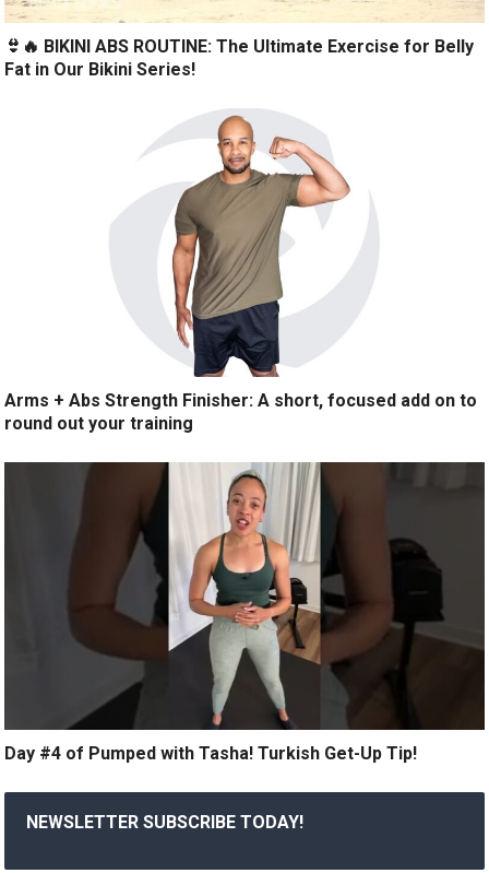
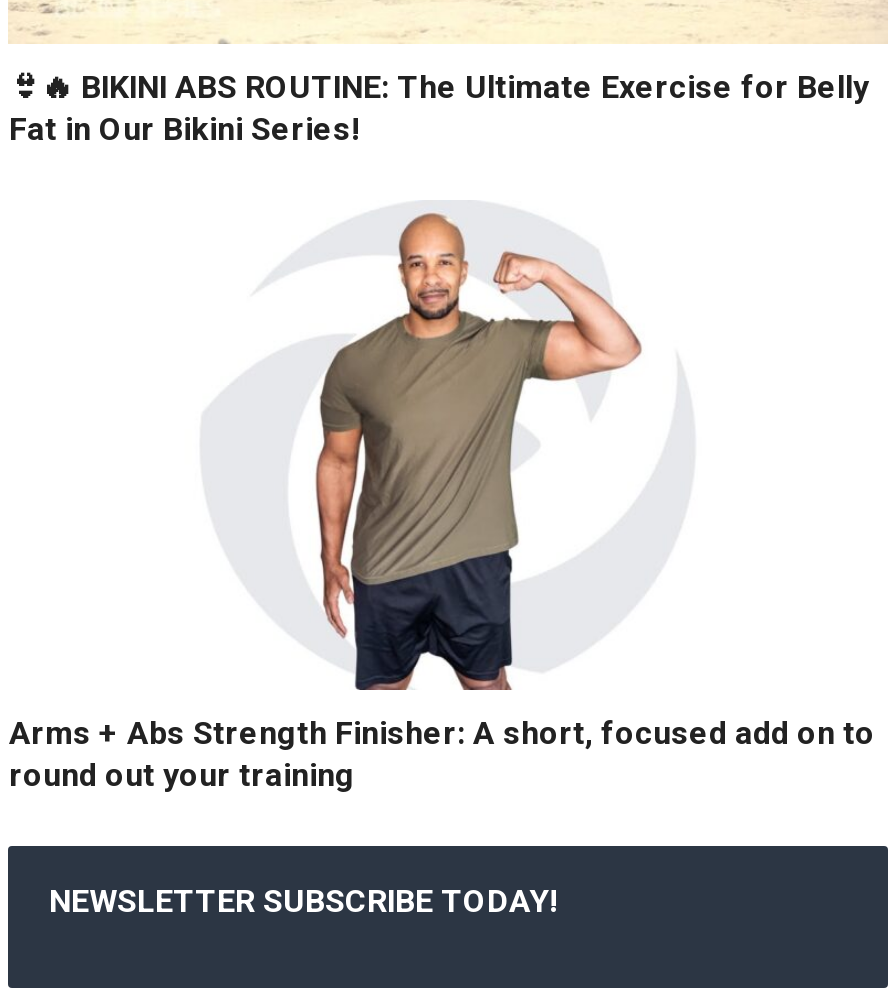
[3,461,486,764] [image] | Day #4 of Pumped with Tasha! Turkish Get-Up Tip! -> none

